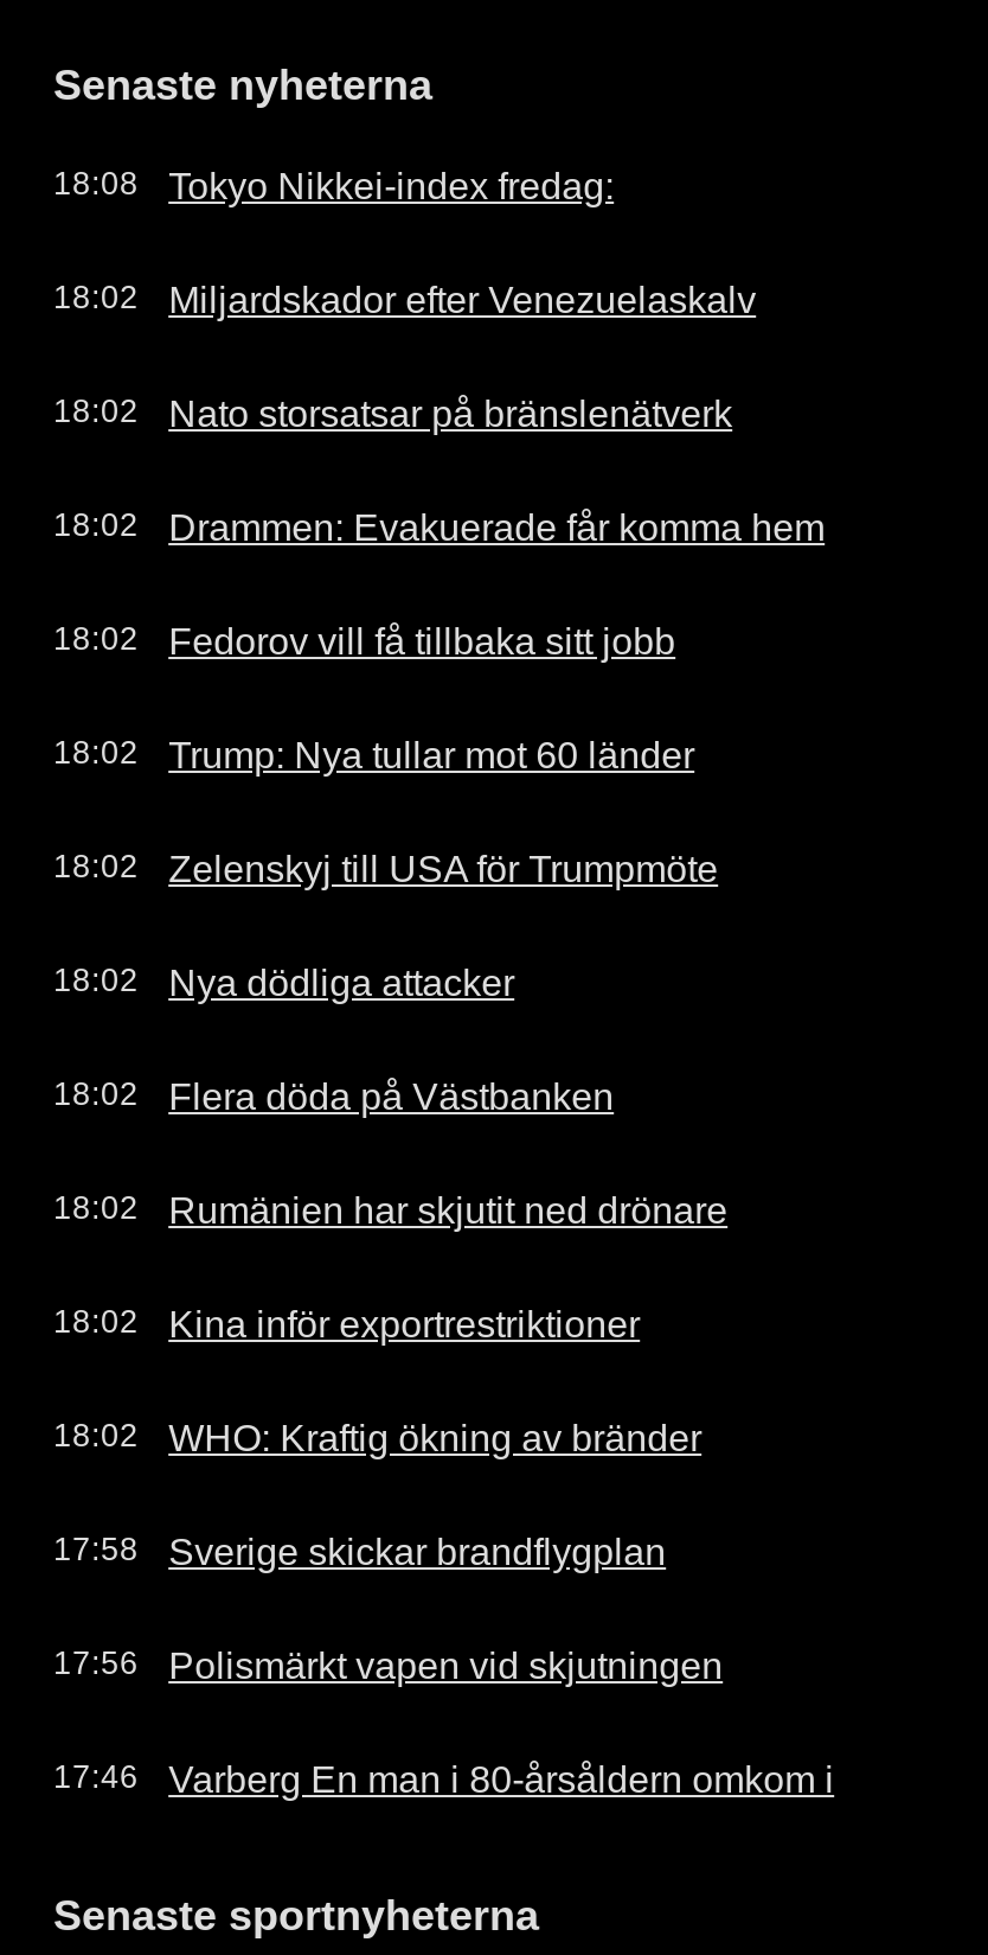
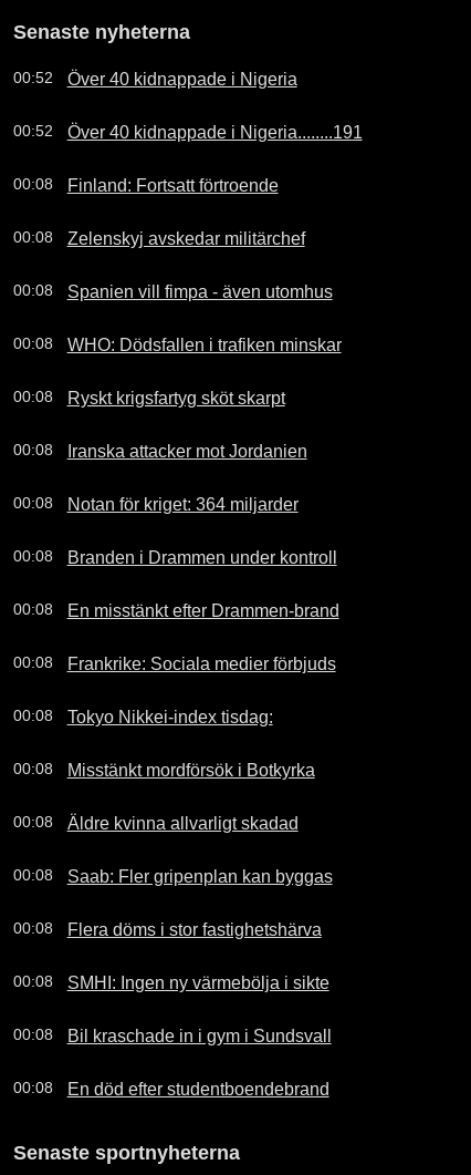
[53,163,834,1799] 18:08 | Tokyo Nikkei-index fredag: | 18:02 | Miljardskador efter Venezuelaskalv | 18:02 | Nato storsatsar på bränslenätverk | 18:02 | Drammen: Evakuerade får komma hem | 18:02 | Fedorov vill få tillbaka sitt jobb | 18:02 | Trump: Nya tullar mot 60 länder | 18:02 | Zelenskyj till USA för Trumpmöte | 18:02 | Nya dödliga attacker | 18:02 | Flera döda på Västbanken | 18:02 | Rumänien har skjutit ned drönare | 18:02 | Kina inför exportrestriktioner | 18:02 | WHO: Kraftig ökning av bränder | 17:58 | Sverige skickar brandflygplan | 17:56 | Polismärkt vapen vid skjutningen | 17:46 | Varberg En man i 80-årsåldern omkom i -> [13,69,362,1098] 00:52 | Över 40 kidnappade i Nigeria | 00:52 | Över 40 kidnappade i Nigeria........191 | 00:08 | Finland: Fortsatt förtroende | 00:08 | Zelenskyj avskedar militärchef | 00:08 | Spanien vill fimpa - även utomhus | 00:08 | WHO: Dödsfallen i trafiken minskar | 00:08 | Ryskt krigsfartyg sköt skarpt | 00:08 | Iranska attacker mot Jordanien | 00:08 | Notan för kriget: 364 miljarder | 00:08 | Branden i Drammen under kontroll | 00:08 | En misstänkt efter Drammen-brand | 00:08 | Frankrike: Sociala medier förbjuds | 00:08 | Tokyo Nikkei-index tisdag: | 00:08 | Misstänkt mordförsök i Botkyrka | 00:08 | Äldre kvinna allvarligt skadad | 00:08 | Saab: Fler gripenplan kan byggas | 00:08 | Flera döms i stor fastighetshärva | 00:08 | SMHI: Ingen ny värmebölja i sikte | 00:08 | Bil kraschade in i gym i Sundsvall | 00:08 | En död efter studentboendebrand

